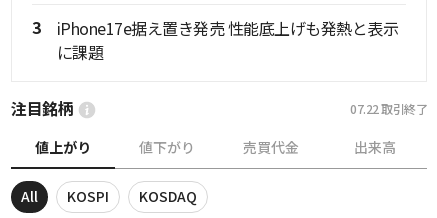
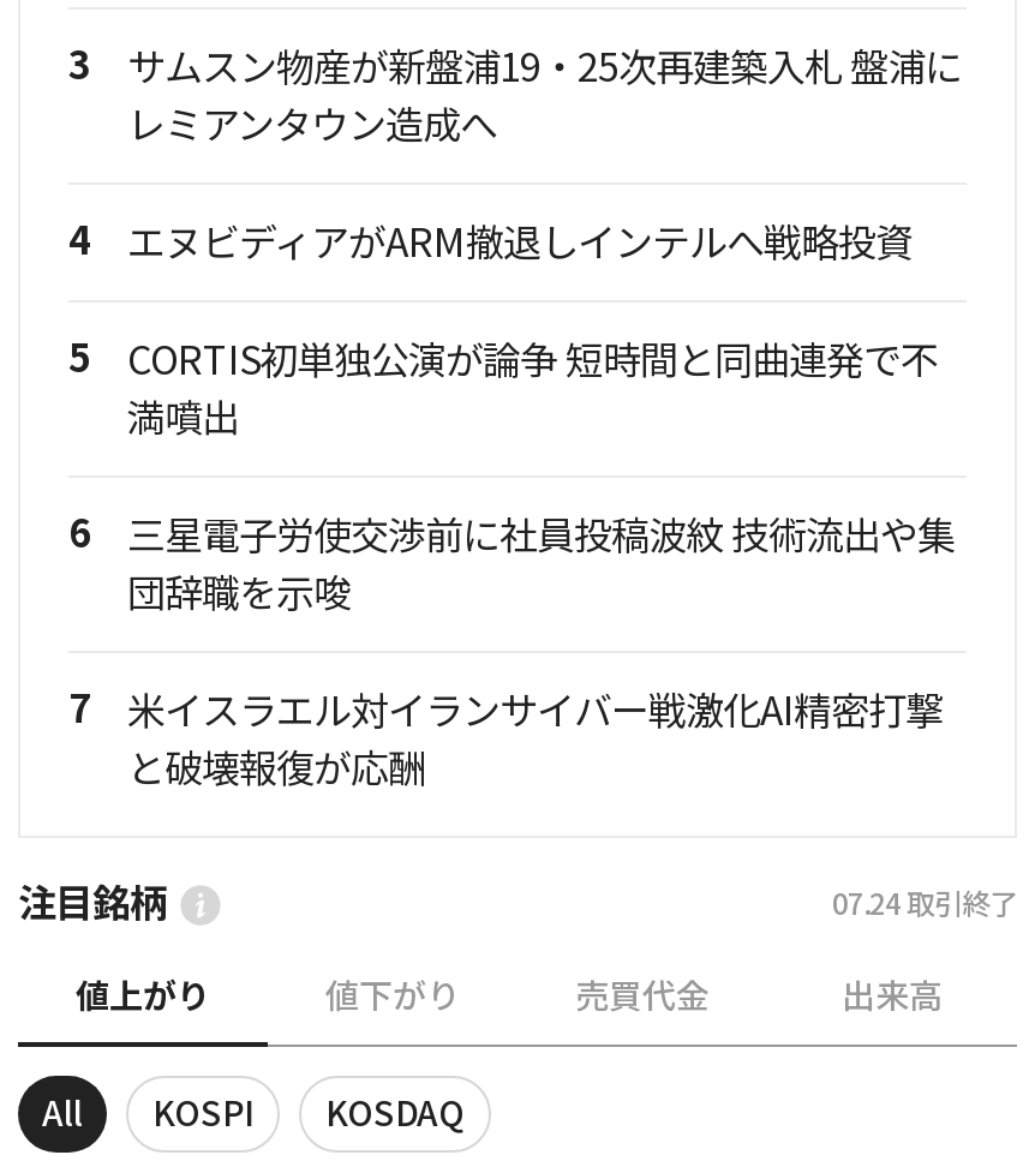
[56,19,398,63] iPhone17e据え置き発売 性能底上げも発熱と表示 | に課題 -> [68,43,962,792] サムスン物産が新盤浦19・25次再建築入札 盤浦に | レミアンタウン造成へ | 4 | エヌビディアがARM撤退しインテルへ戦略投資 | 5 | CORTIS初単独公演が論争 短時間と同曲連発で不 | 満噴出 | 6 | 三星電子労使交渉前に社員投稿波紋 技術流出や集 | 団辞職を示唆 | 7 | 米イスラエル対イランサイバー戦激化AI精密打撃 | と破壊報復が応酬
[350,102,427,117] 07.22 取引終了 -> [832,885,1017,921] 07.24 取引終了

